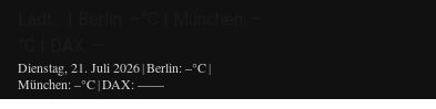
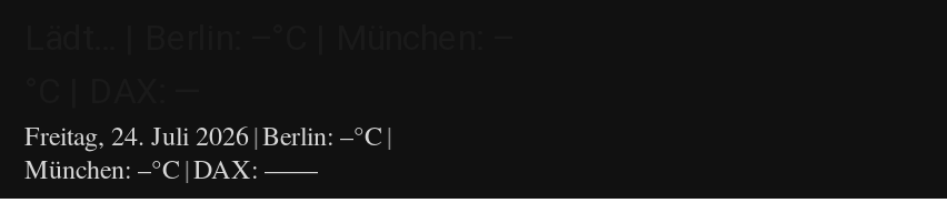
[18,58,206,76] Dienstag, 21. Juli 2026 Berlin: –°C -> [24,116,382,152] Freitag, 24. Juli 2026 Berlin: –°C

